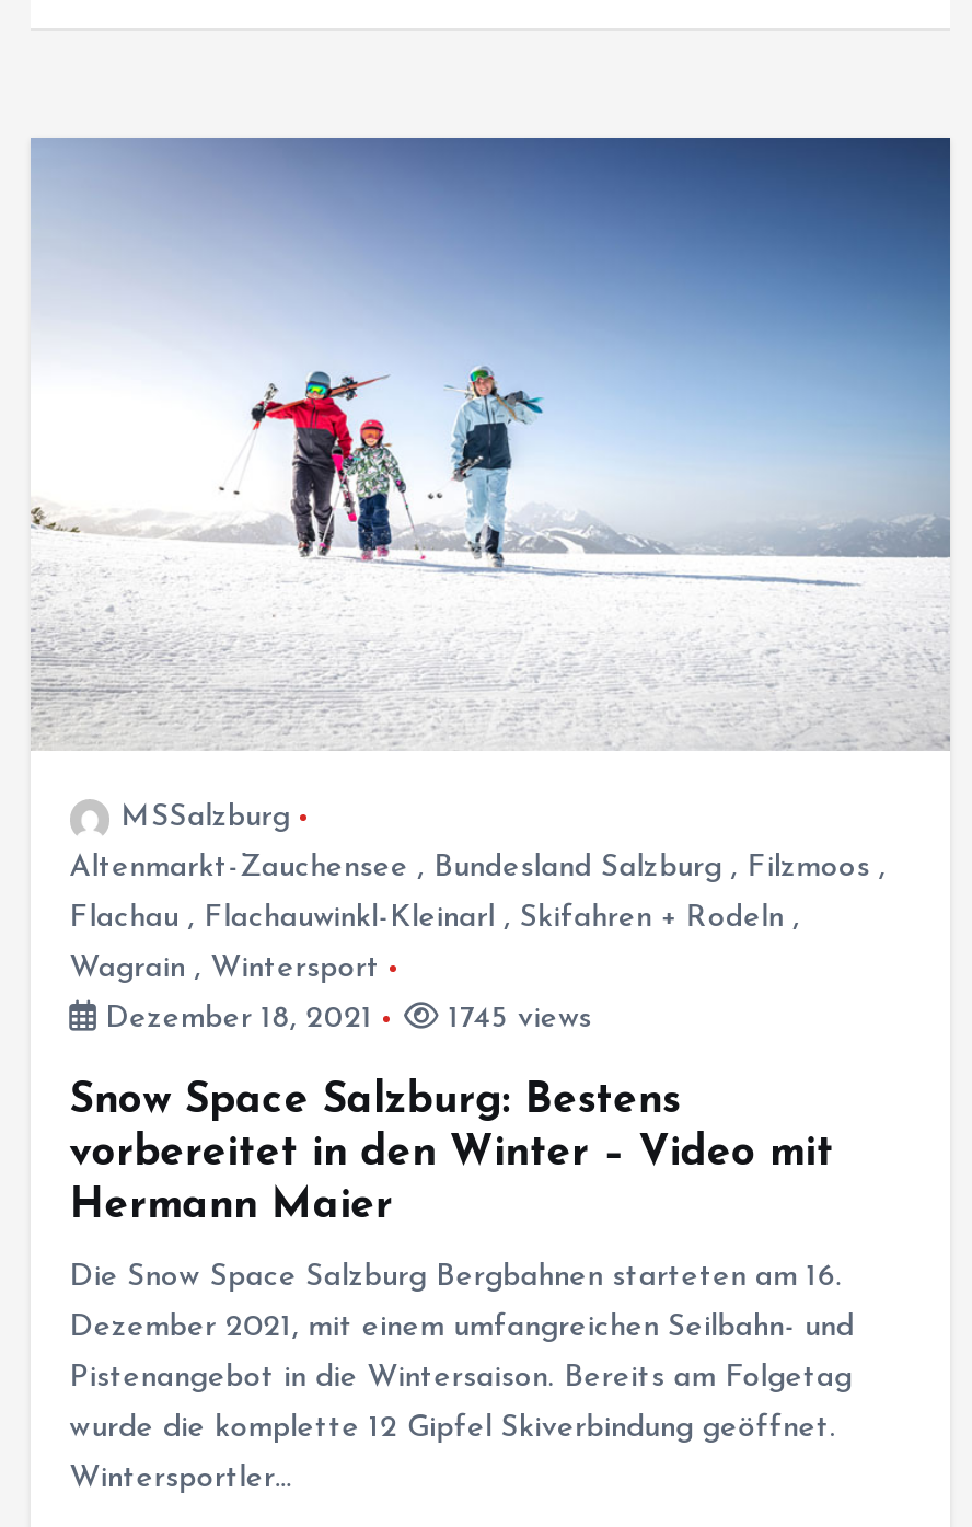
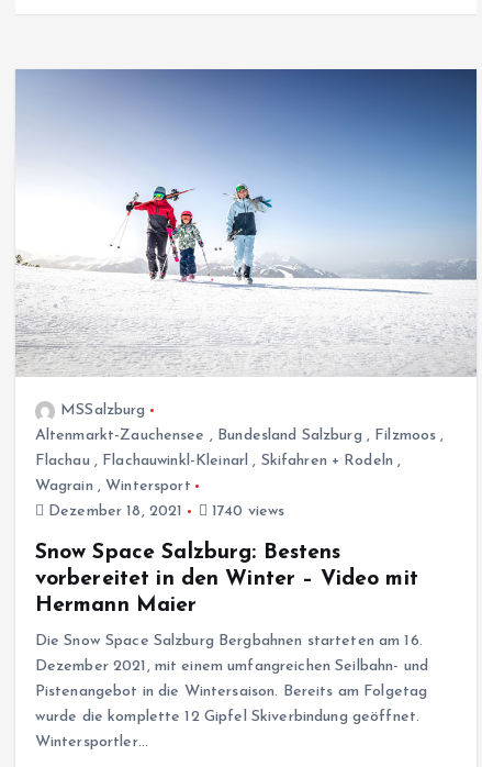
[439,1003,592,1036] 1745 views -> [207,503,285,520] 1740 views

